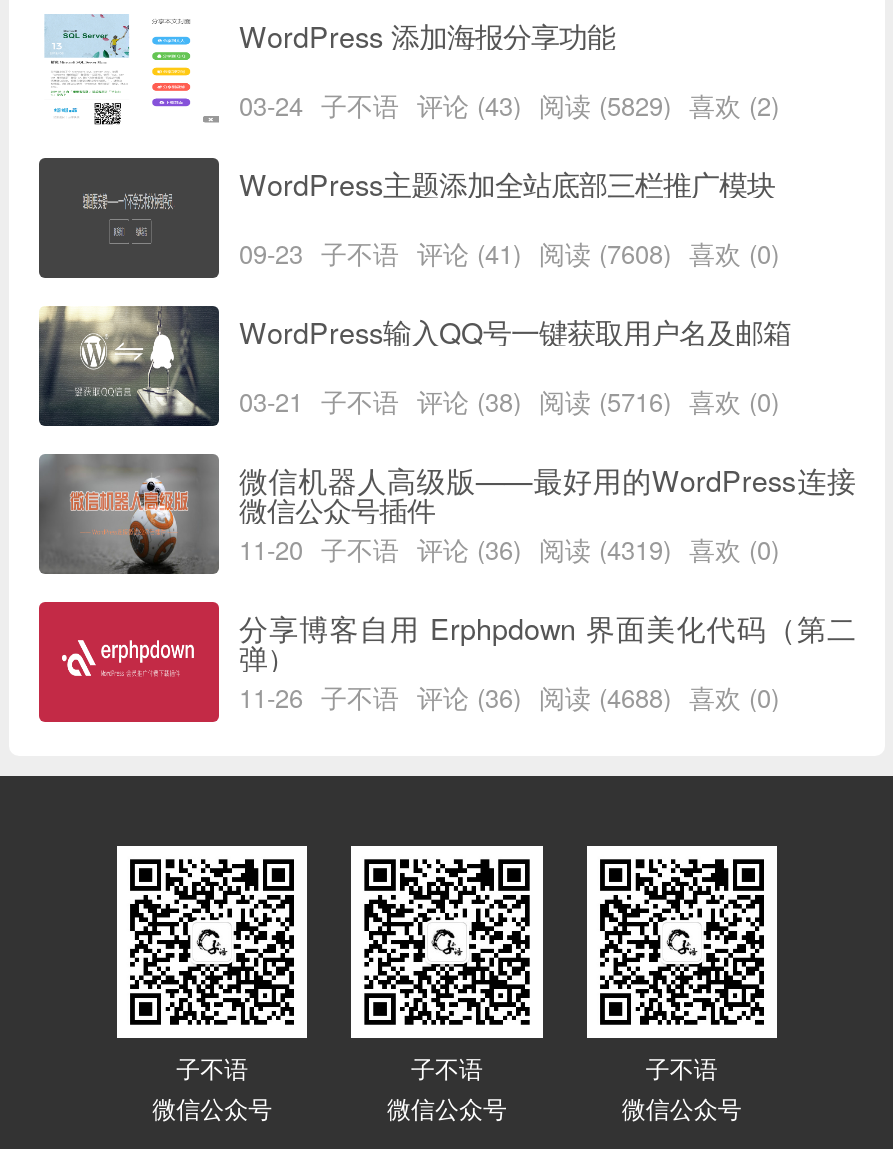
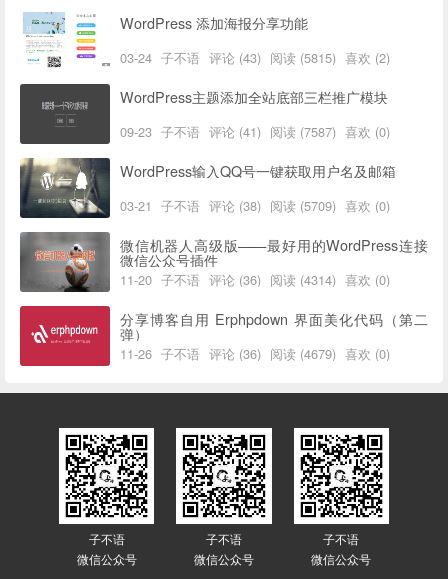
[239,86,779,124] 03-24 子不语 评论 (43) 阅读 (5829) 喜欢 (2) -> [120,48,390,67] 03-24 子不语 评论 (43) 阅读 (5815) 喜欢 (2)
[239,234,779,272] 09-23 子不语 评论 (41) 阅读 (7608) 喜欢 (0) -> [120,122,390,141] 09-23 子不语 评论 (41) 阅读 (7587) 喜欢 (0)
[239,382,779,420] 03-21 子不语 评论 (38) 阅读 (5716) 喜欢 (0) -> [120,196,390,215] 03-21 子不语 评论 (38) 阅读 (5709) 喜欢 (0)
[239,530,779,568] 11-20 子不语 评论 (36) 阅读 (4319) 喜欢 (0) -> [120,270,390,289] 11-20 子不语 评论 (36) 阅读 (4314) 喜欢 (0)
[239,678,779,716] 11-26 子不语 评论 (36) 阅读 (4688) 喜欢 (0) -> [120,344,390,363] 11-26 子不语 评论 (36) 阅读 (4679) 喜欢 (0)

